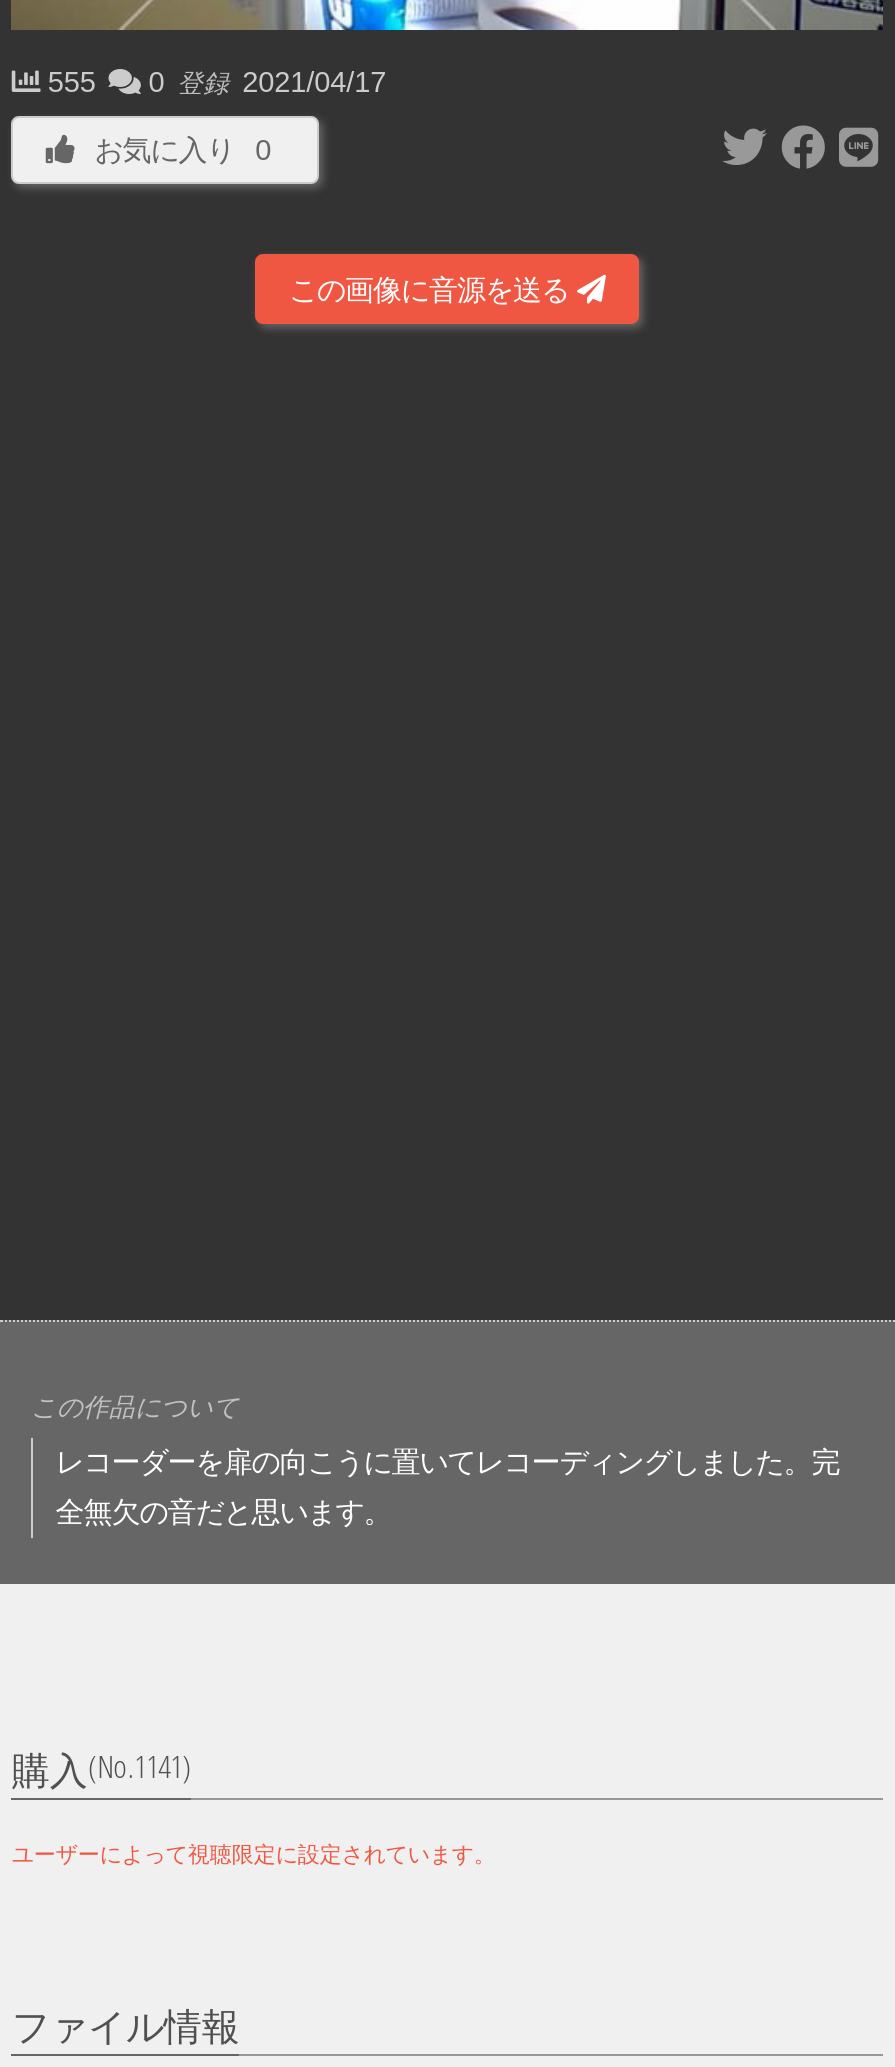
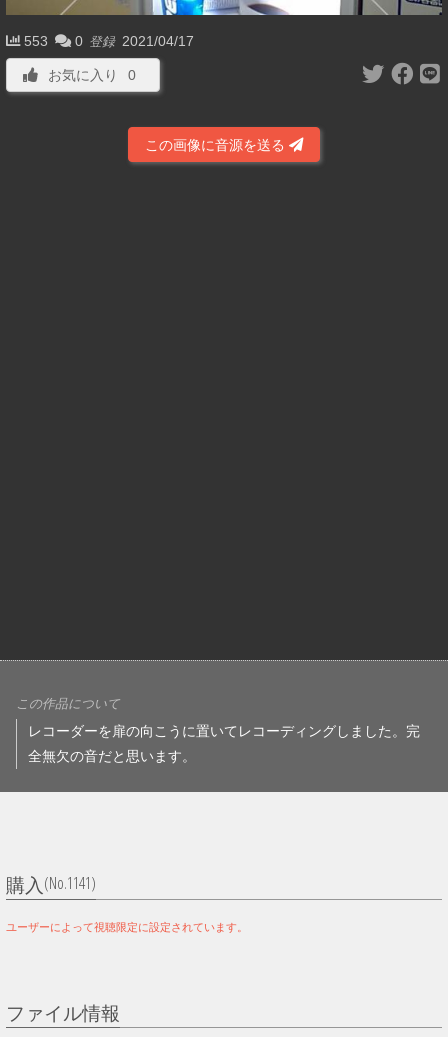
[48,66,386,98] 555 0 登録 2021/04/17 -> [24,33,194,49] 553 0 登録 2021/04/17

